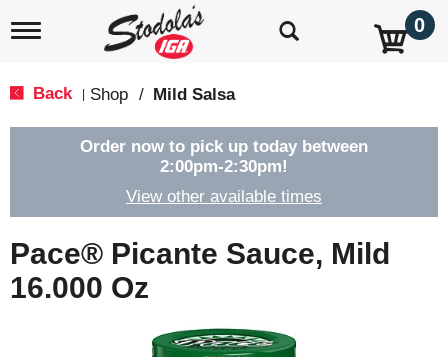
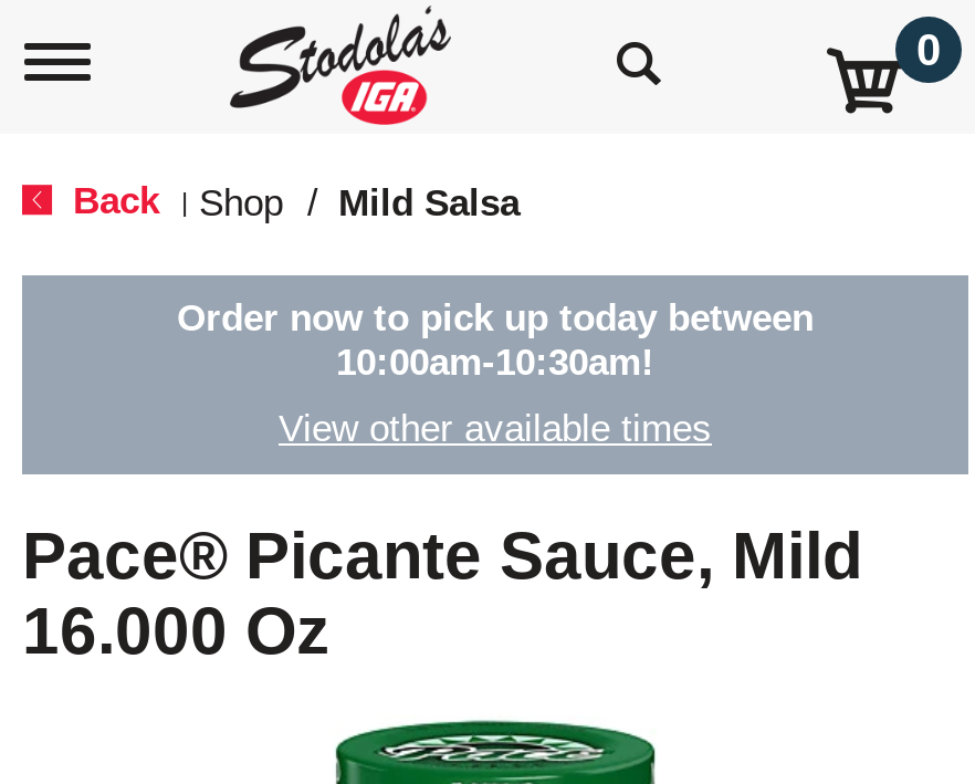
[160,157,288,176] 2:00pm-2:30pm! -> [336,342,654,384] 10:00am-10:30am!

